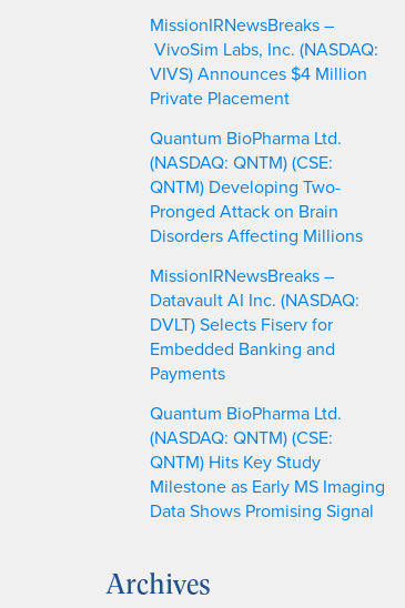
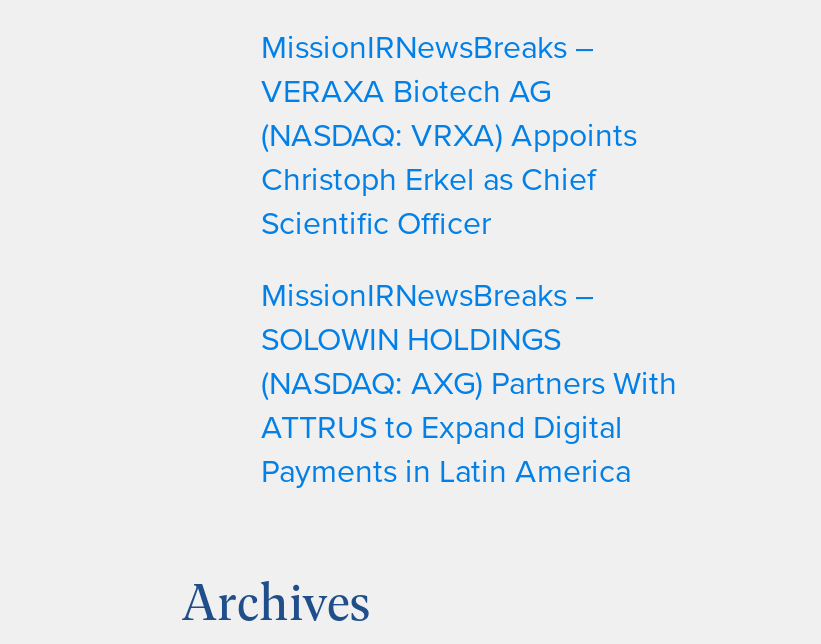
[150,36,378,247] VivoSim Labs, Inc. (NASDAQ: | VIVS) Announces $4 Million | Private Placement | Quantum BioPharma Ltd. | (NASDAQ: QNTM) (CSE: | QNTM) Developing Two- | Pronged Attack on Brain | Disorders Affecting Millions -> [261,67,637,243] VERAXA Biotech AG | (NASDAQ: VRXA) Appoints | Christoph Erkel as Chief | Scientific Officer
[150,287,385,522] Datavault AI Inc. (NASDAQ: | DVLT) Selects Fiserv for | Embedded Banking and | Payments | Quantum BioPharma Ltd. | (NASDAQ: QNTM) (CSE: | QNTM) Hits Key Study | Milestone as Early MS Imaging | Data Shows Promising Signal -> [261,315,677,491] SOLOWIN HOLDINGS | (NASDAQ: AXG) Partners With | ATTRUS to Expand Digital | Payments in Latin America

